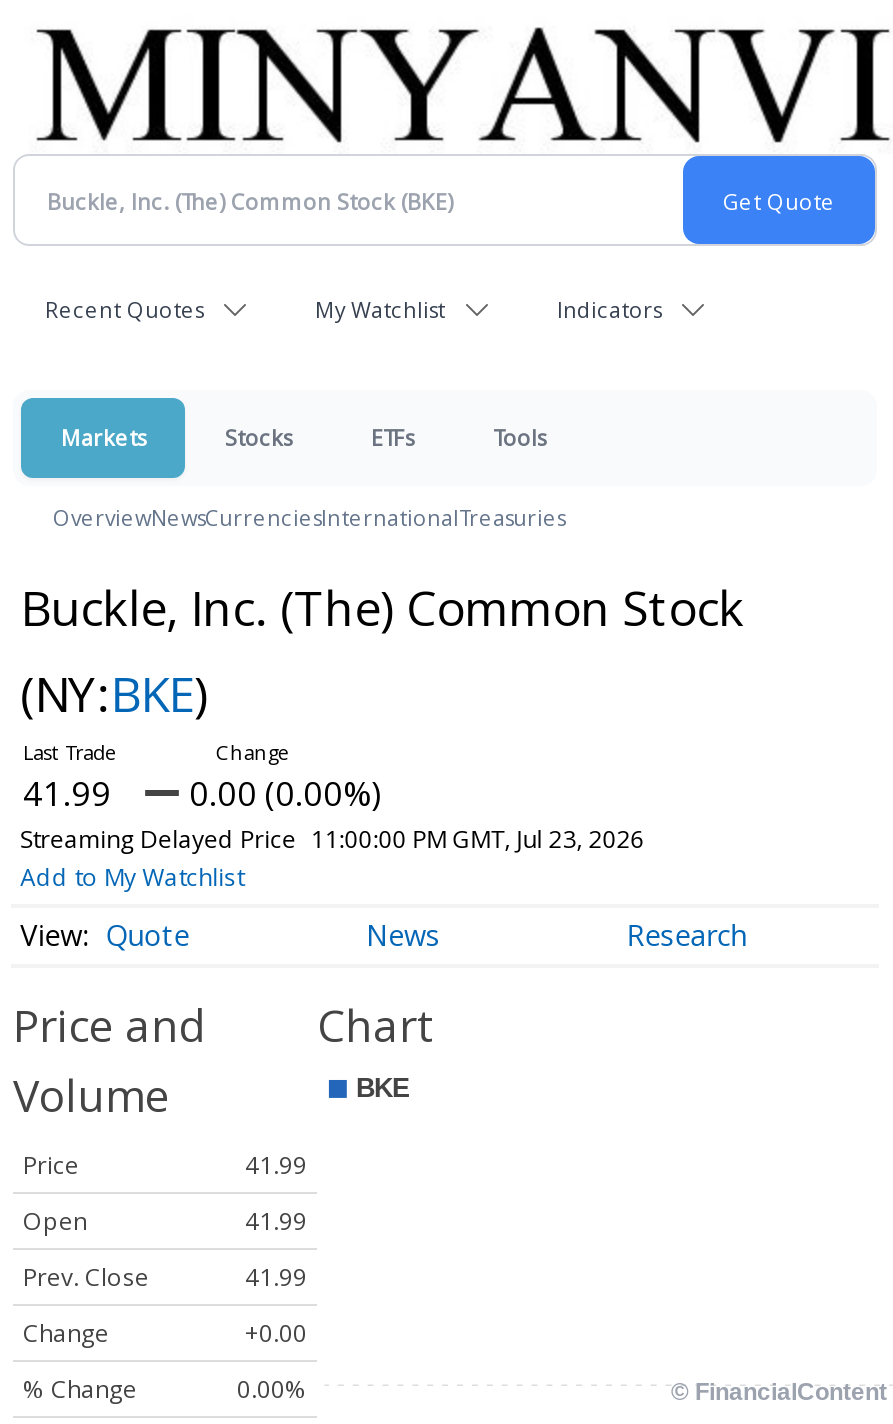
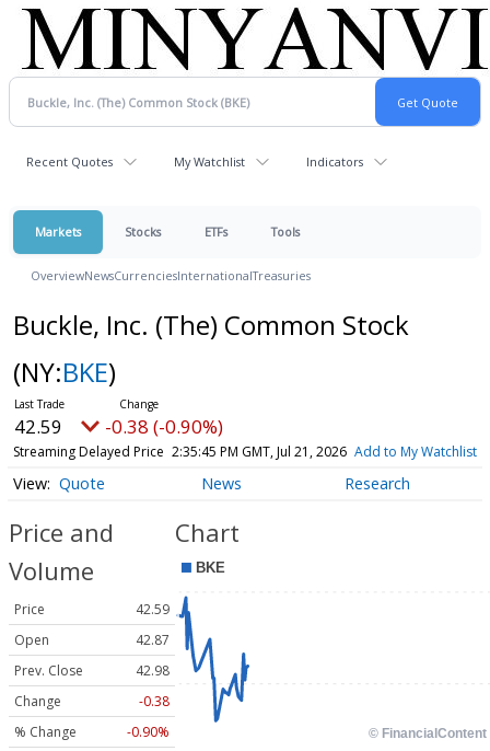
[20,770,645,894] 41.99 | 0.00 (0.00%) | Streaming Delayed Price 11:00:00 PM GMT, Jul 23, 2026 | Add to My Watchlist -> [13,414,477,461] 42.59 | -0.38 (-0.90%) | Streaming Delayed Price 2:35:45 PM GMT, Jul 21, 2026 Add to My Watchlist
none -> [186,596,250,724] [image]
[245,1149,307,1183] 41.99 -> [136,600,170,619] 42.59
[245,1205,307,1239] 41.99 -> [136,631,170,650] 42.87
[245,1261,307,1295] 41.99 -> [136,662,170,680] 42.98
[245,1317,307,1351] +0.00 -> [139,692,170,711] -0.38
[237,1373,307,1407] 0.00% -> [127,723,170,741] -0.90%

